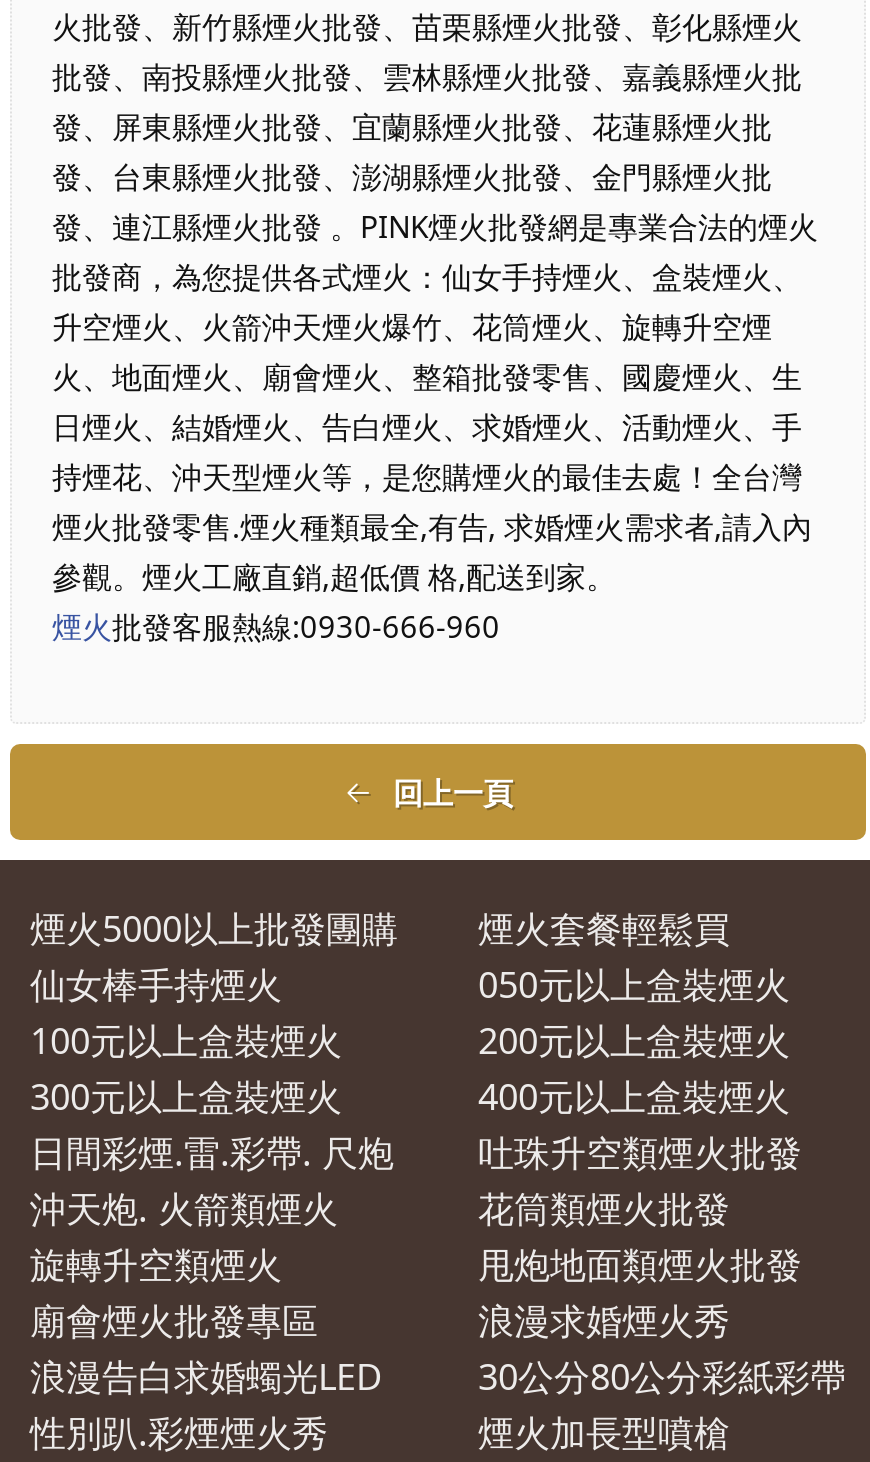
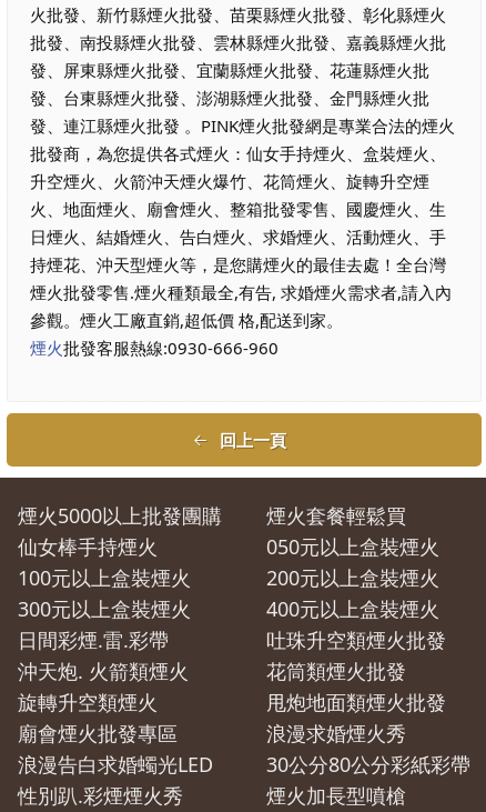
[30,1128,394,1176] 日間彩煙.雷.彩帶. 尺炮 -> [18,627,169,653] 日間彩煙.雷.彩帶

